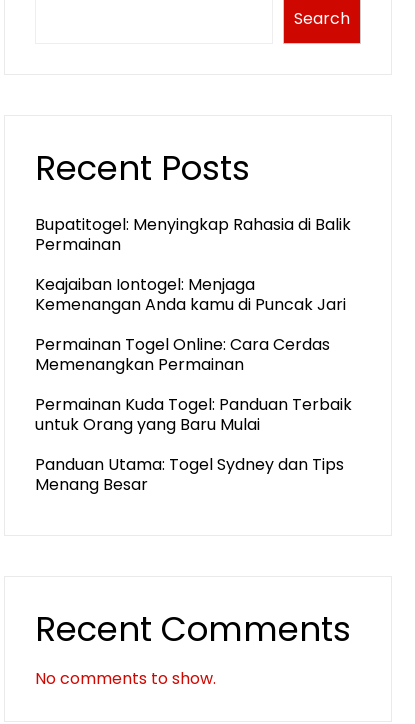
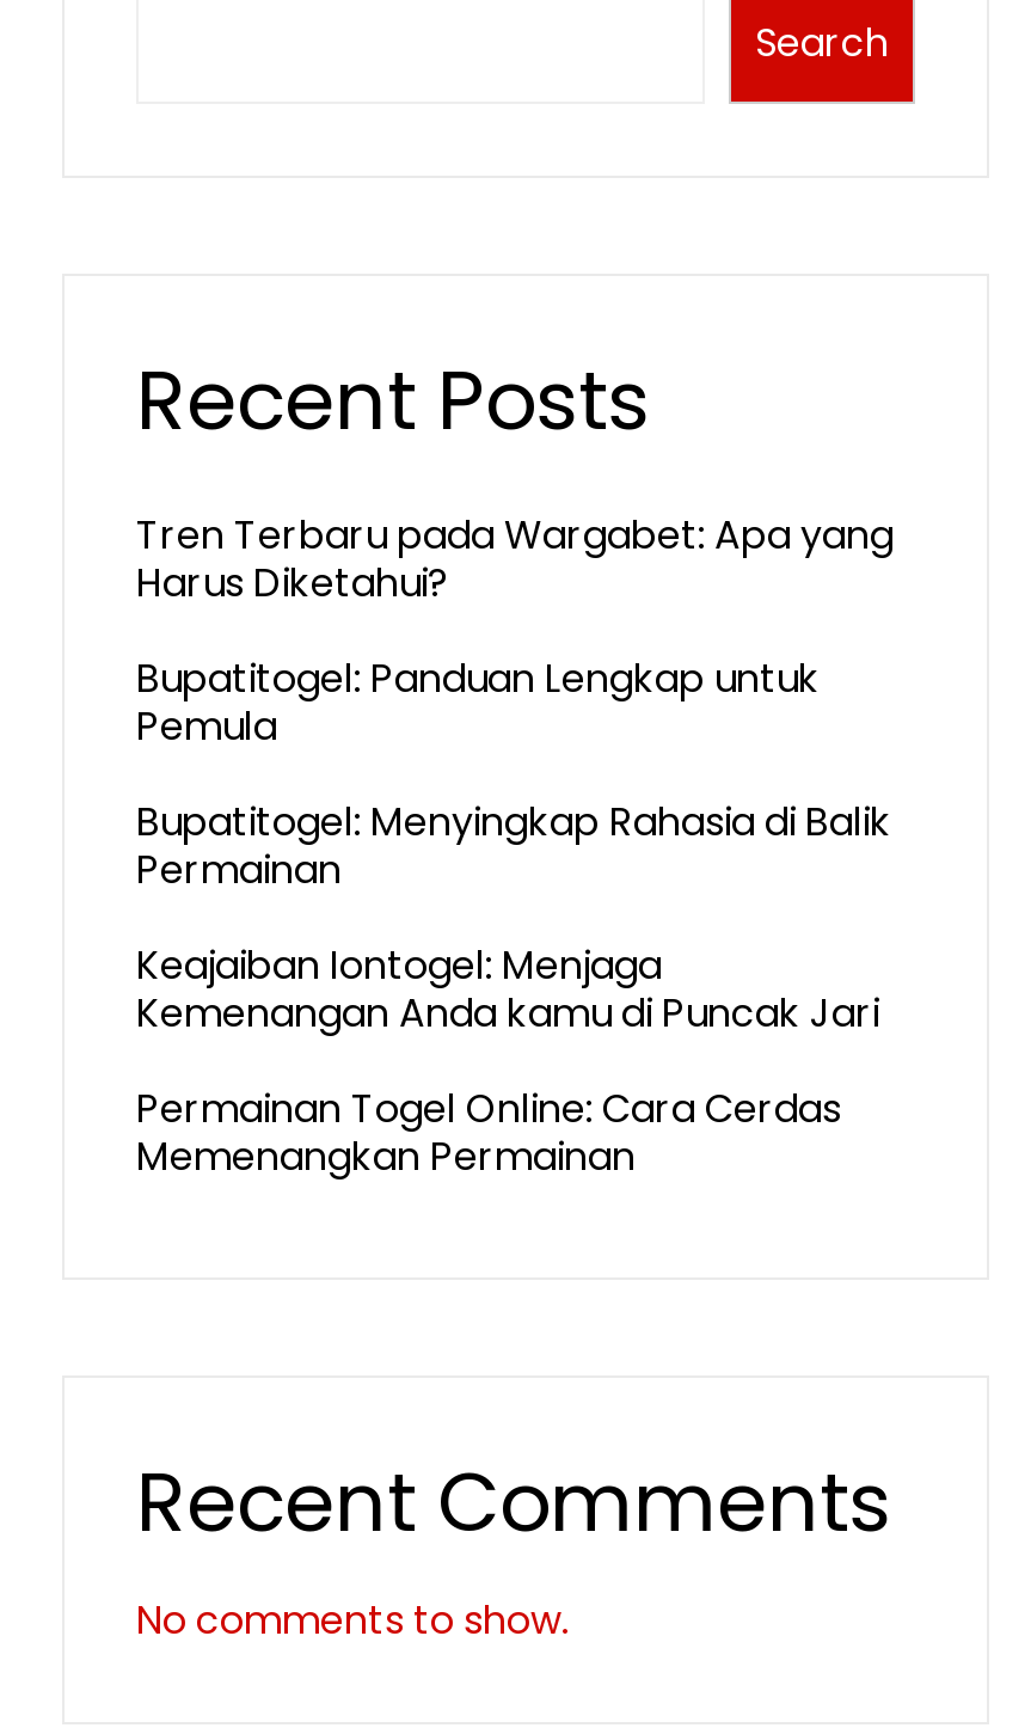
none -> [136,508,894,754] Tren Terbaru pada Wargabet: Apa yang | Harus Diketahui? | Bupatitogel: Panduan Lengkap untuk | Pemula
moved [35,213,351,376] -> [136,795,891,1184]: Bupatitogel: Menyingkap Rahasia di Balik | Permainan | Keajaiban Iontogel: Menjaga | Kemenangan Anda kamu di Puncak Jari | Permainan Togel Online: Cara Cerdas | Memenangkan Permainan
[35,393,352,496] Permainan Kuda Togel: Panduan Terbaik | untuk Orang yang Baru Mulai | Panduan Utama: Togel Sydney dan Tips | Menang Besar -> none

